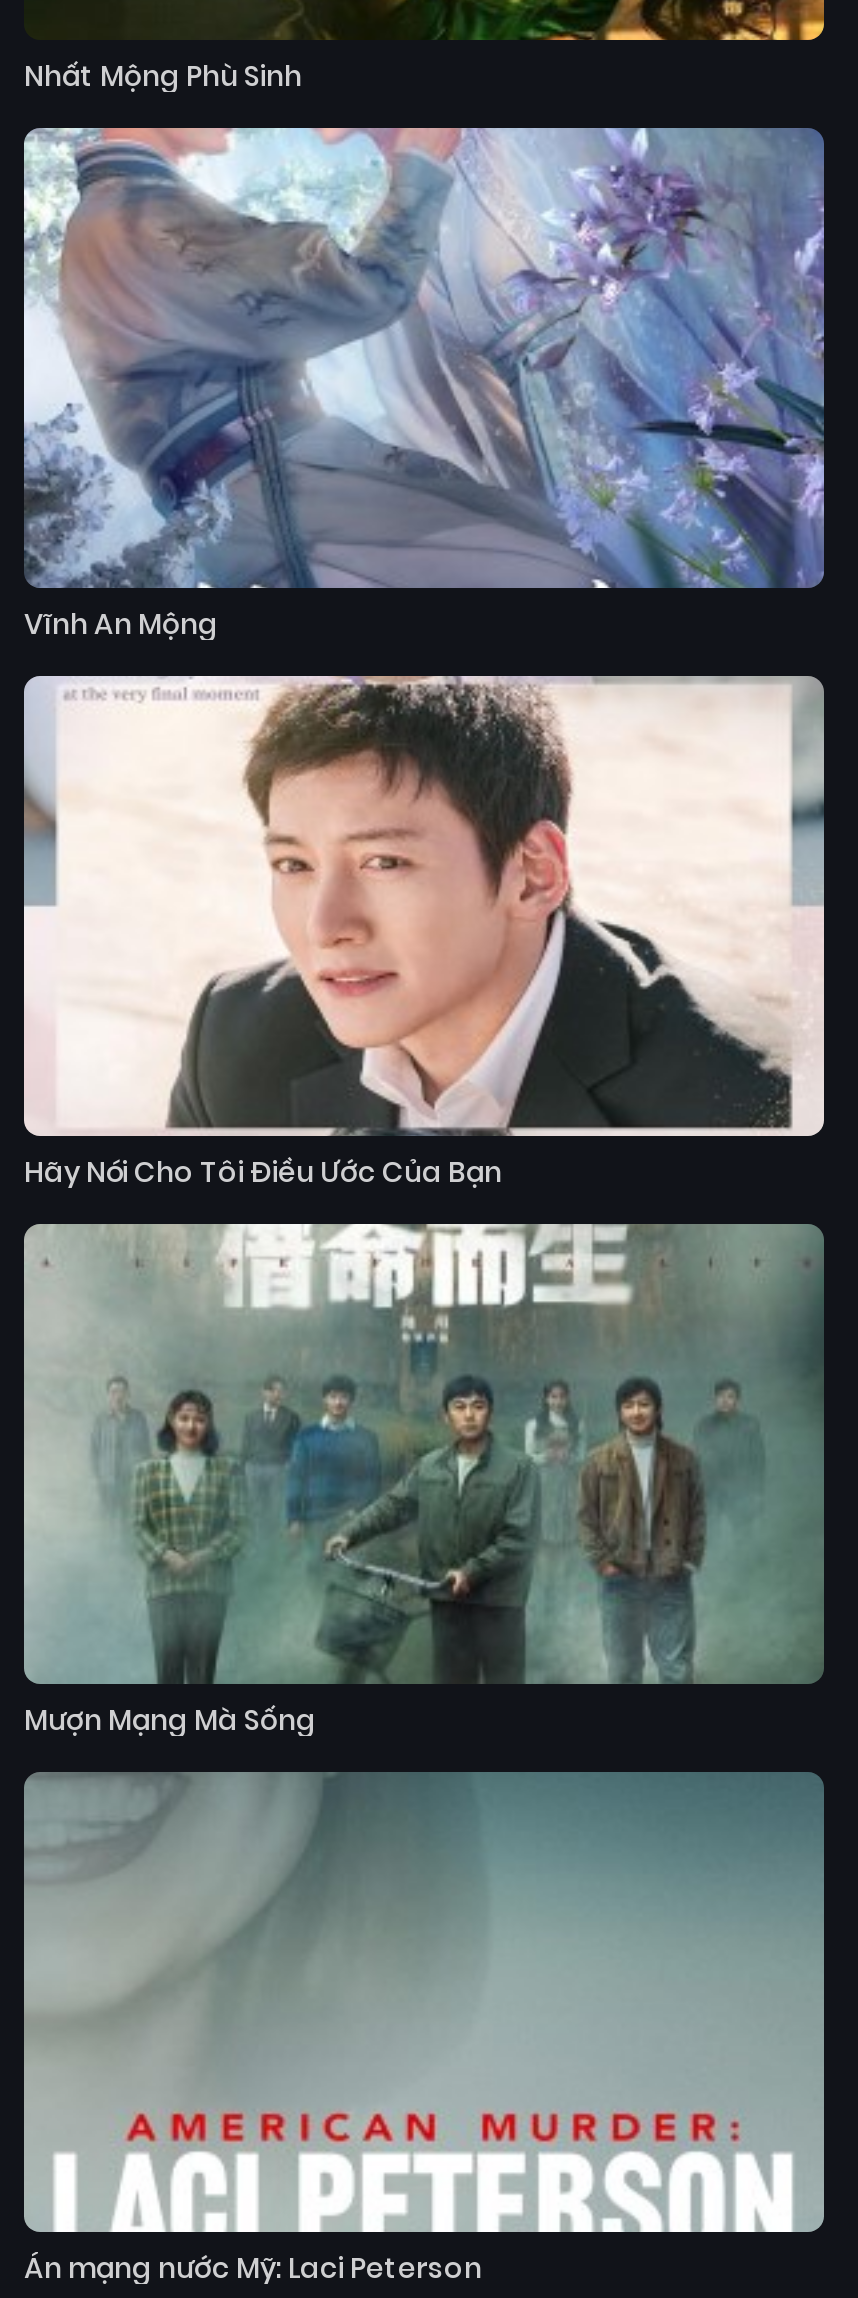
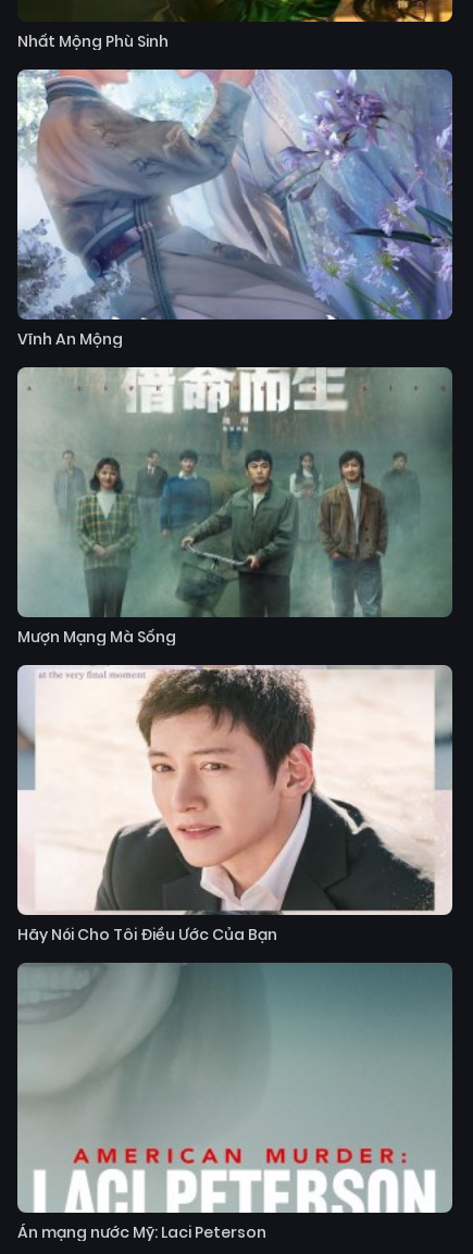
moved [24,676,824,1192] -> [17,665,452,945]: [image] | Hãy Nói Cho Tôi Điều Ước Của Bạn
moved [24,1220,826,1740] -> [17,365,453,648]: [image] | Mượn Mạng Mà Sống

